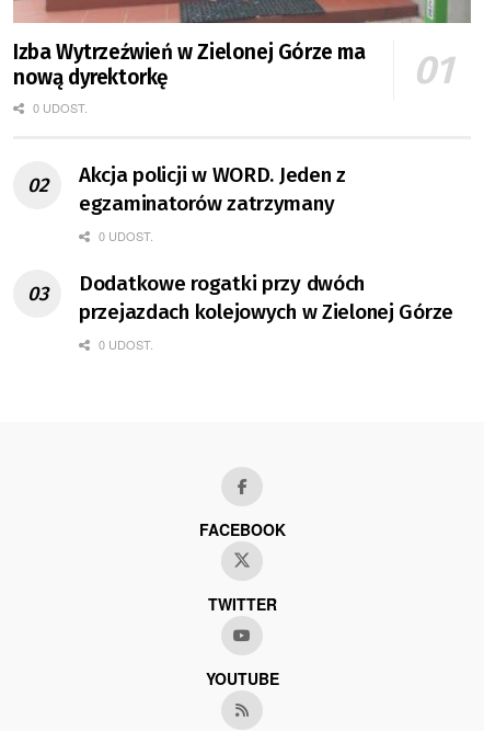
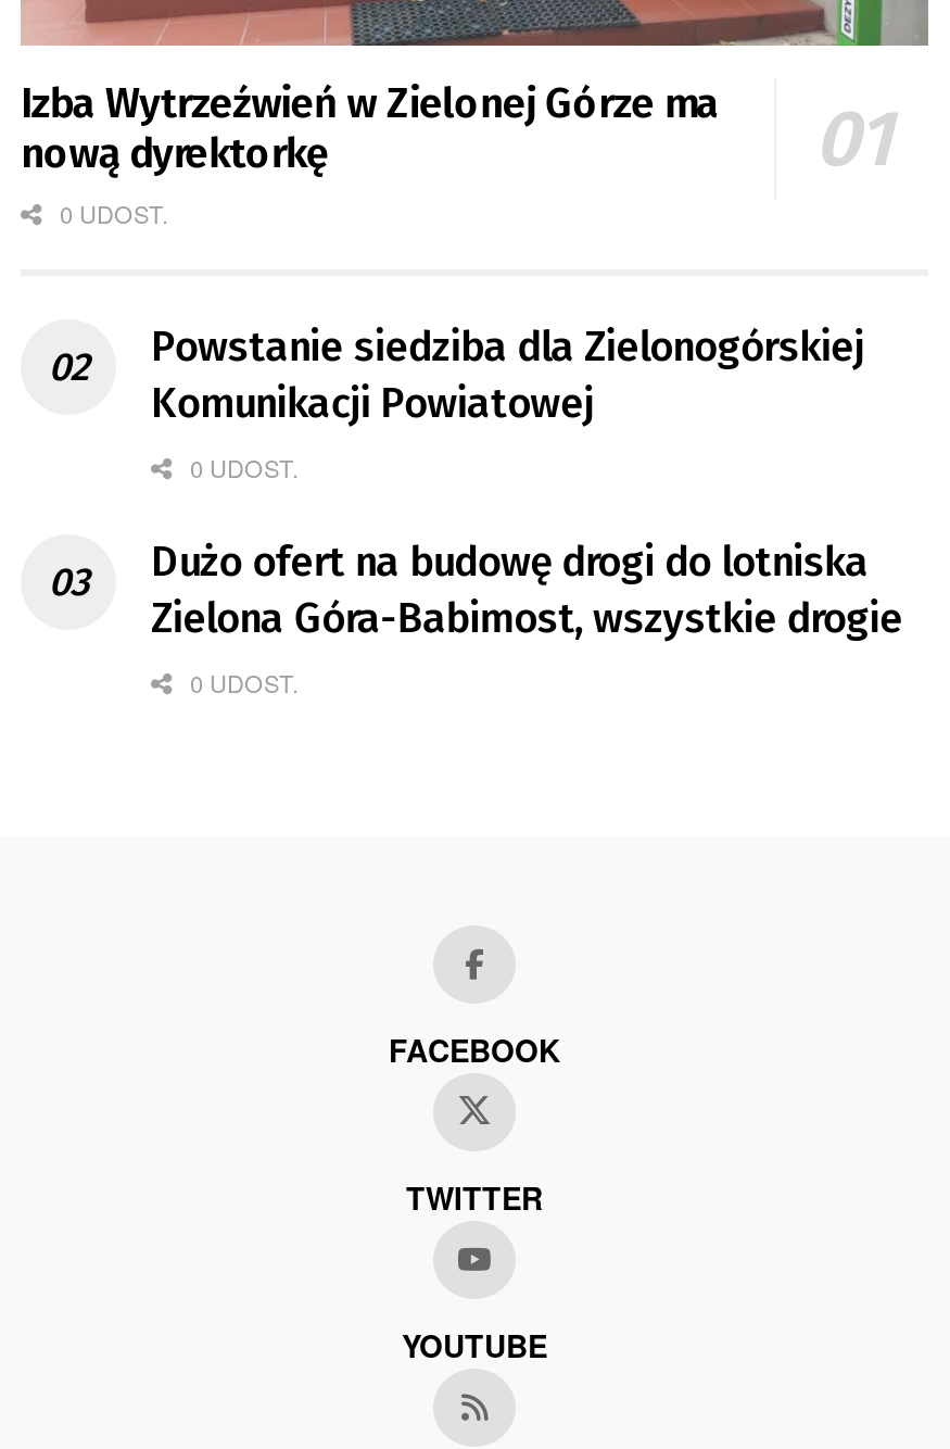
[79,162,346,216] Akcja policji w WORD. Jeden z | egzaminatorów zatrzymany -> [151,321,864,428] Powstanie siedziba dla Zielonogórskiej | Komunikacji Powiatowej
[79,270,453,324] Dodatkowe rogatki przy dwóch | przejazdach kolejowych w Zielonej Górze -> [151,536,902,643] Dużo ofert na budowę drogi do lotniska | Zielona Góra-Babimost, wszystkie drogie

